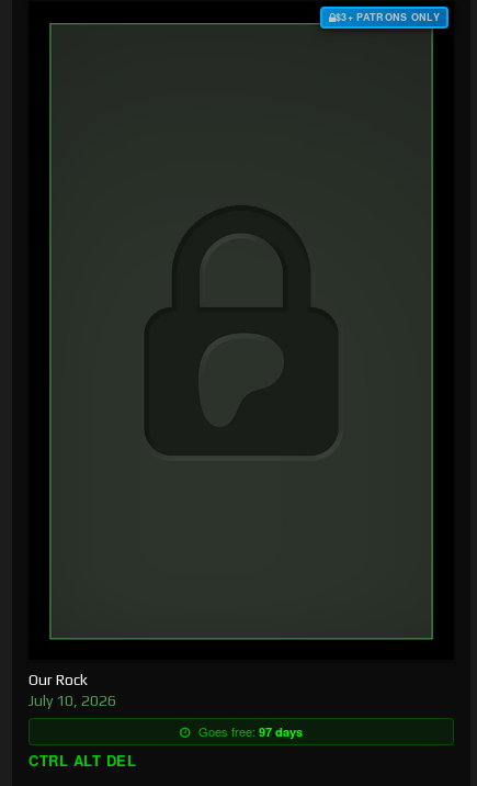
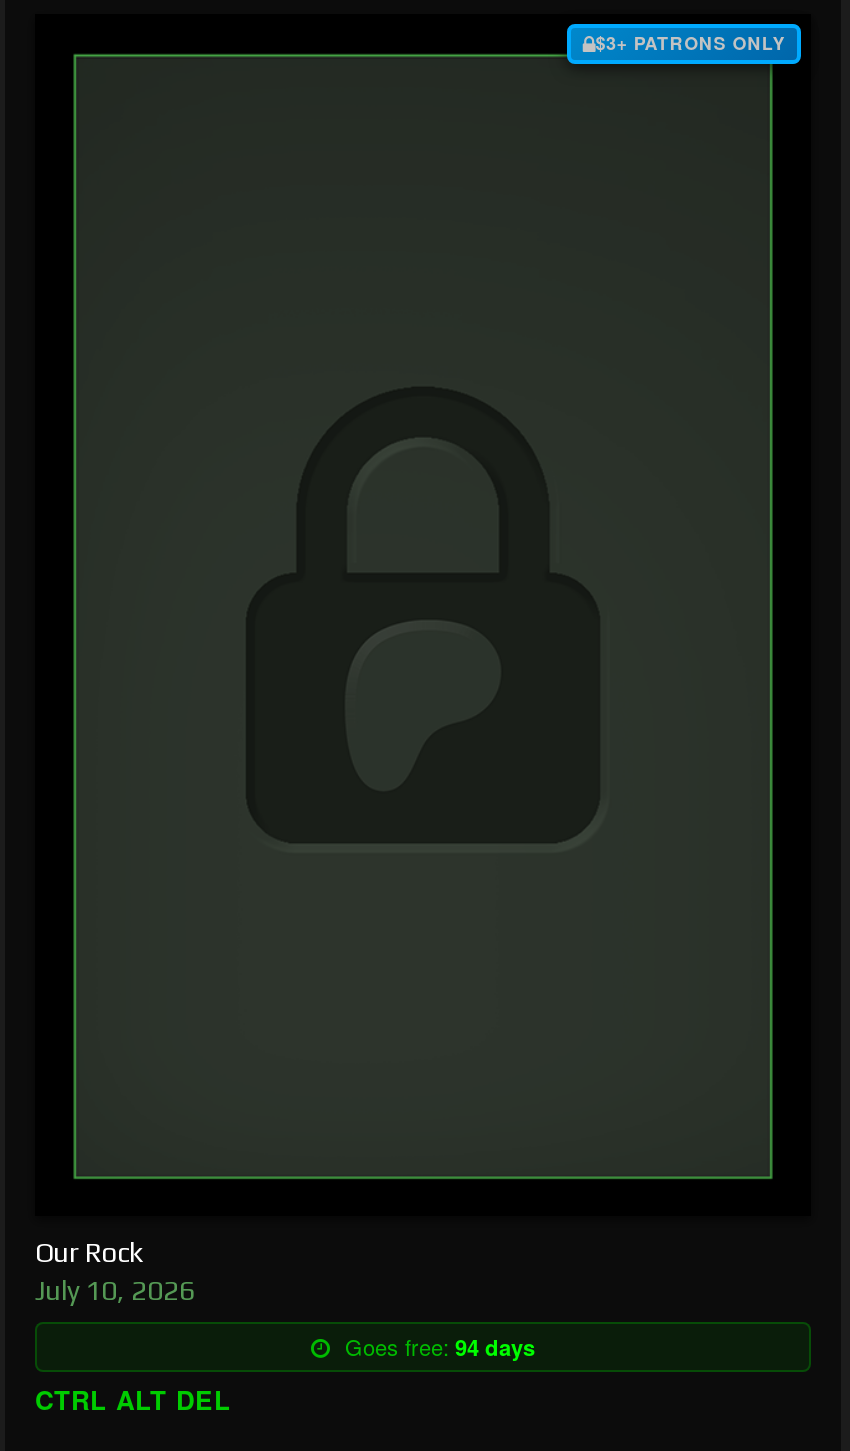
[195,722,303,740] Goes free: 97 days -> [339,1330,535,1362] Goes free: 94 days

